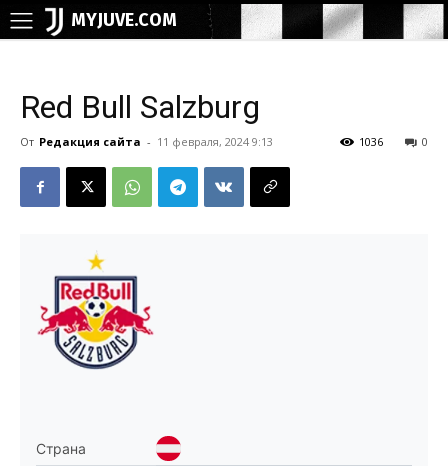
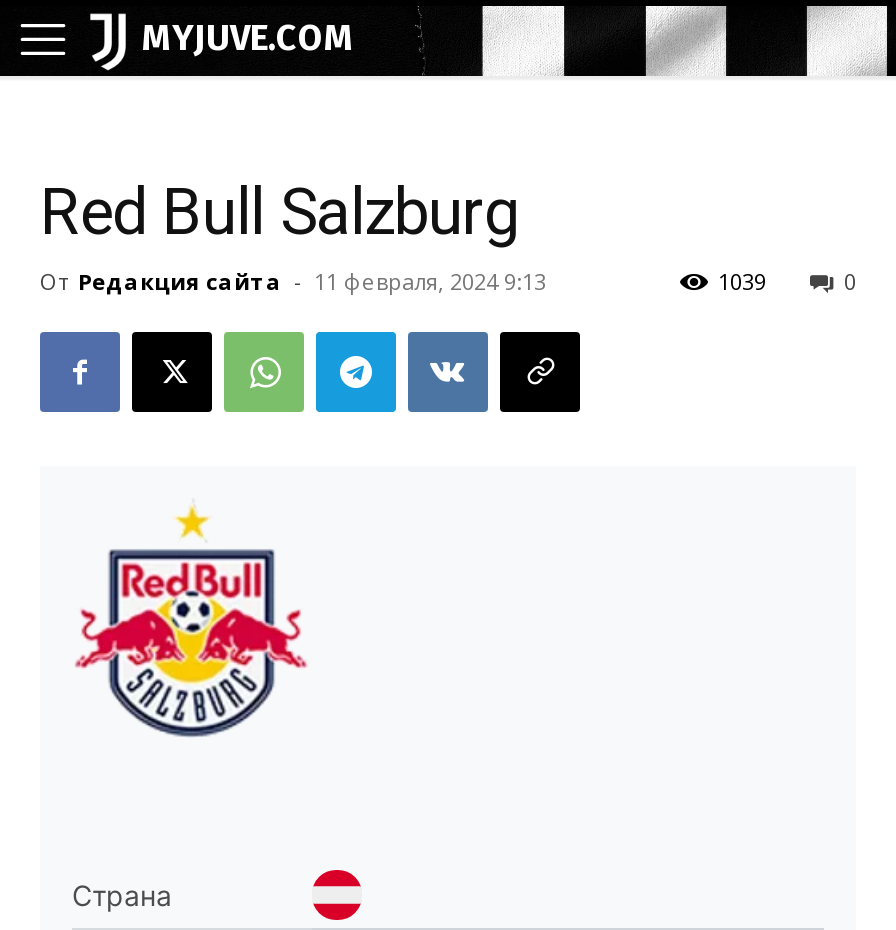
[359,134,383,149] 1036 -> [718,266,766,296] 1039

